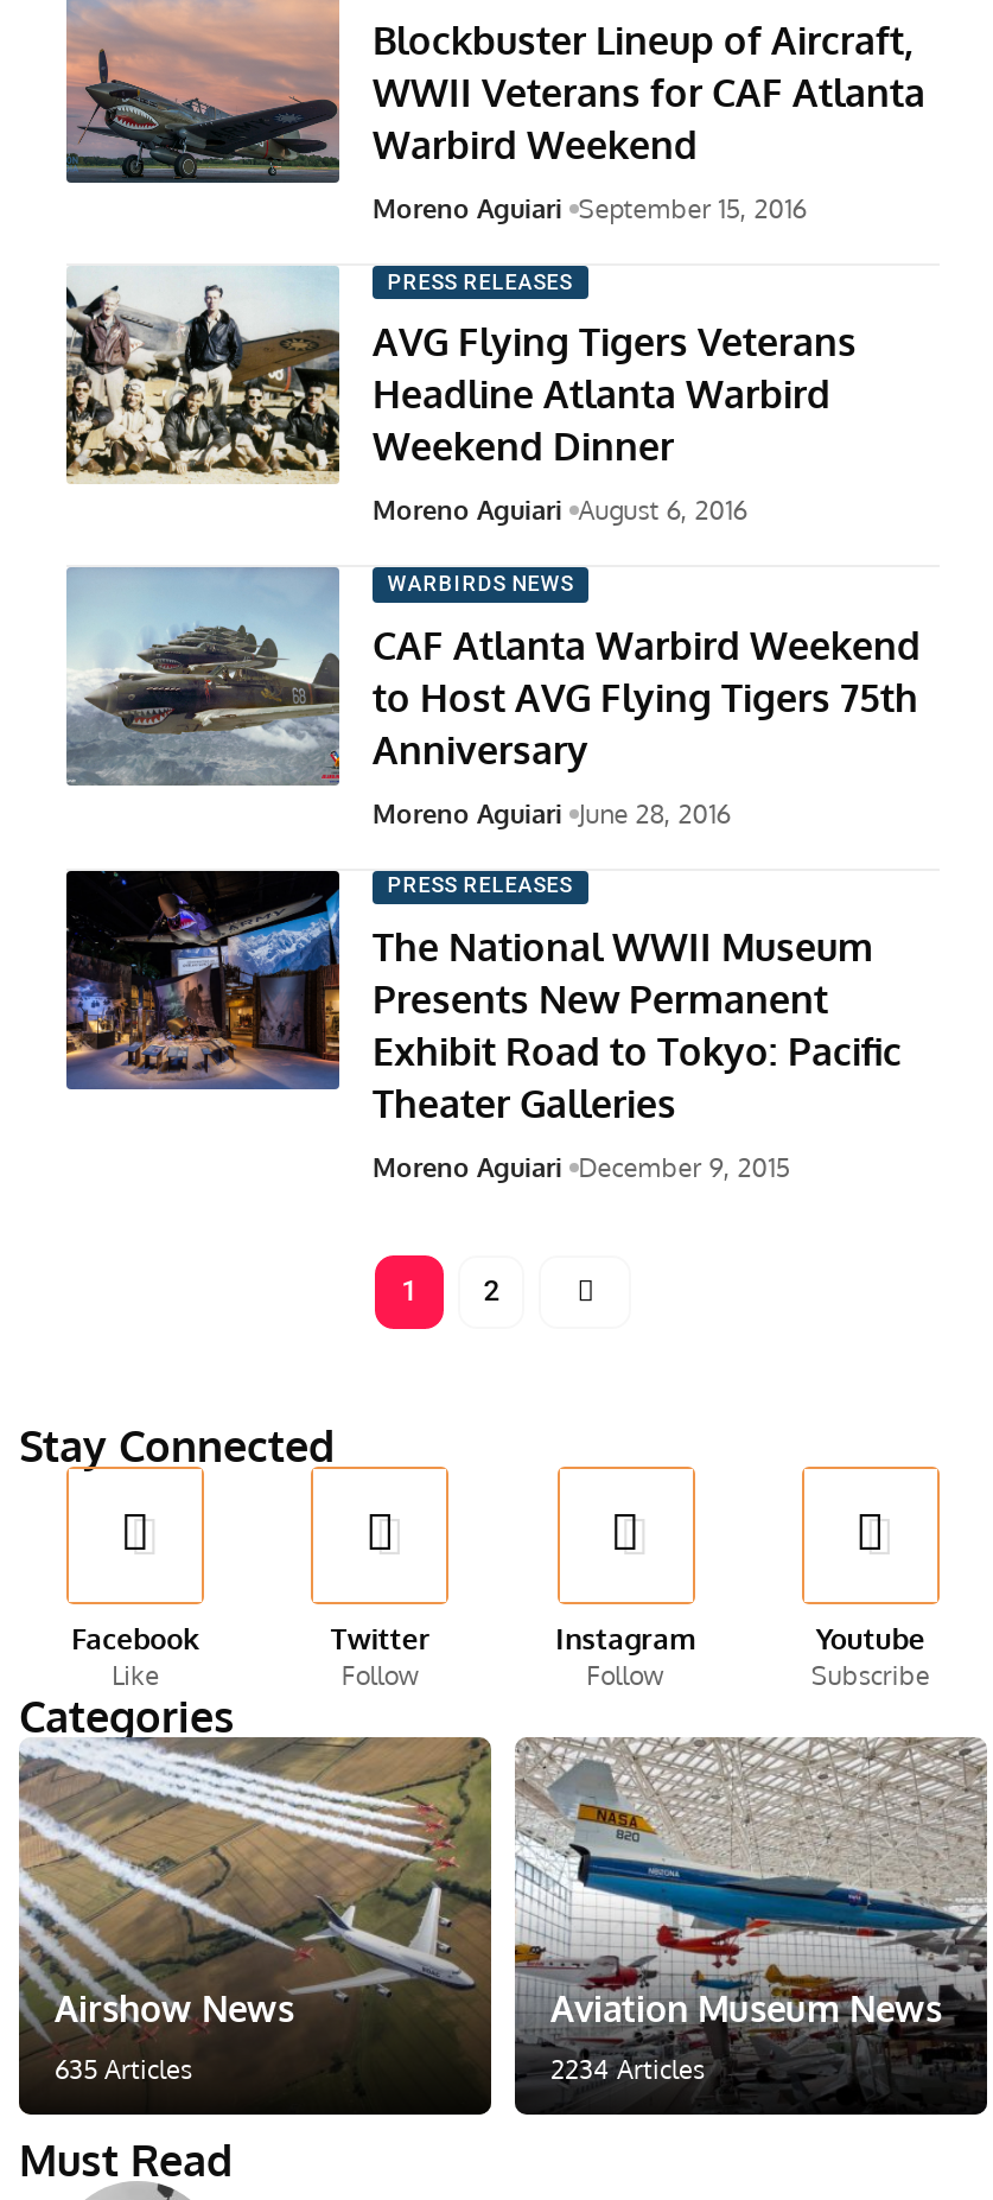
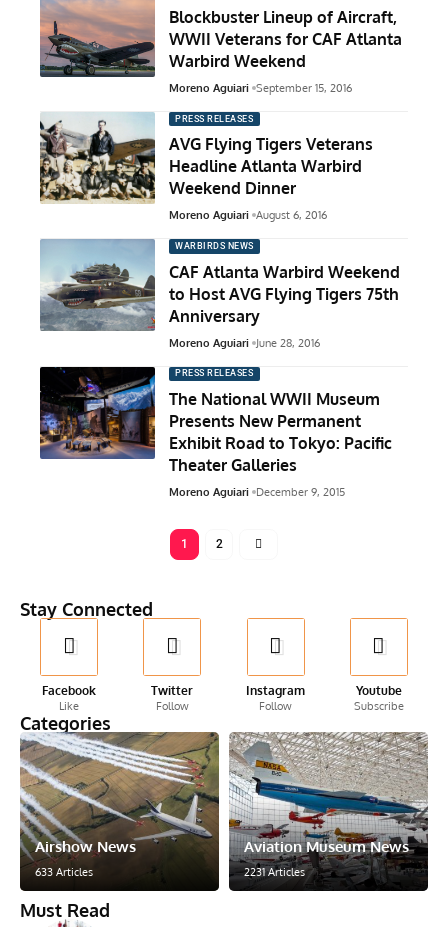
[55,2053,192,2086] 635 Articles -> [35,865,93,879] 633 Articles
[550,2053,705,2086] 2234 Articles -> [244,865,305,879] 2231 Articles

